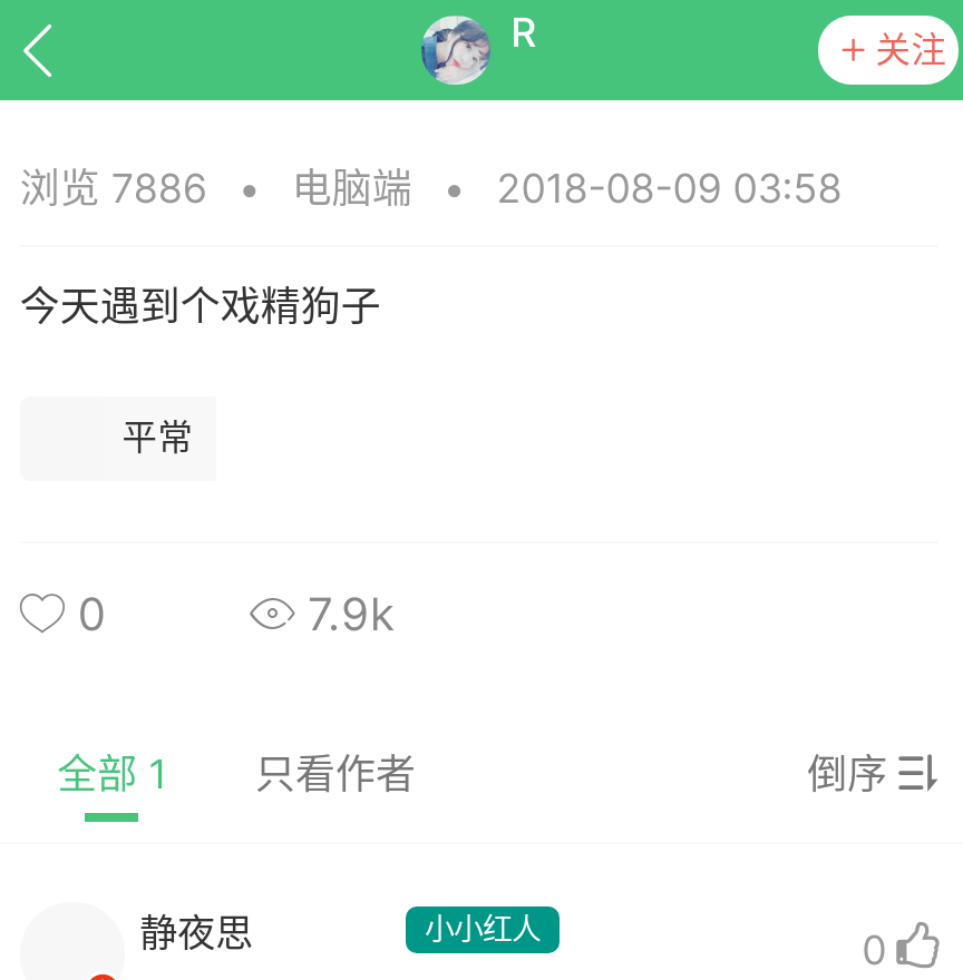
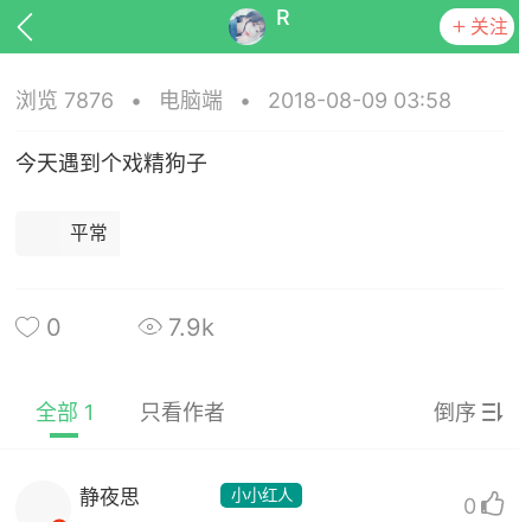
[20,164,207,211] 浏览 7886 -> [15,87,114,112] 浏览 7876

